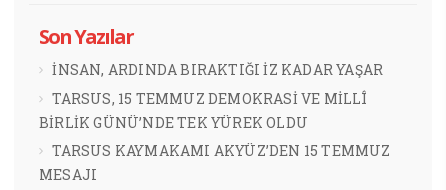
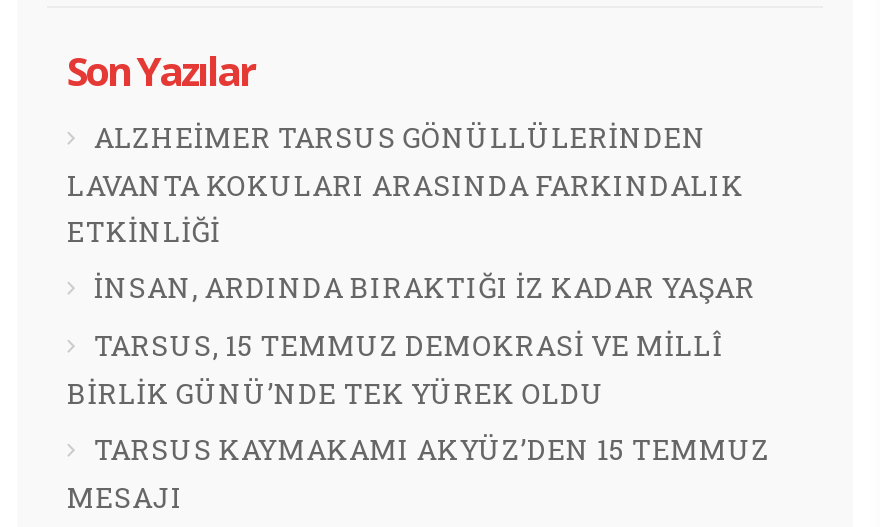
none -> [67,118,744,250] ALZHEİMER TARSUS GÖNÜLLÜLERİNDEN | LAVANTA KOKULARI ARASINDA FARKINDALIK | ETKİNLİĞİ

